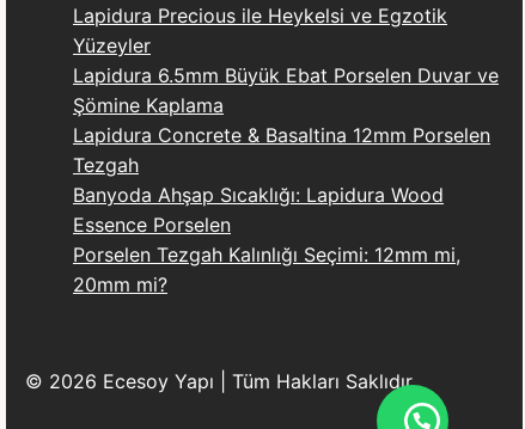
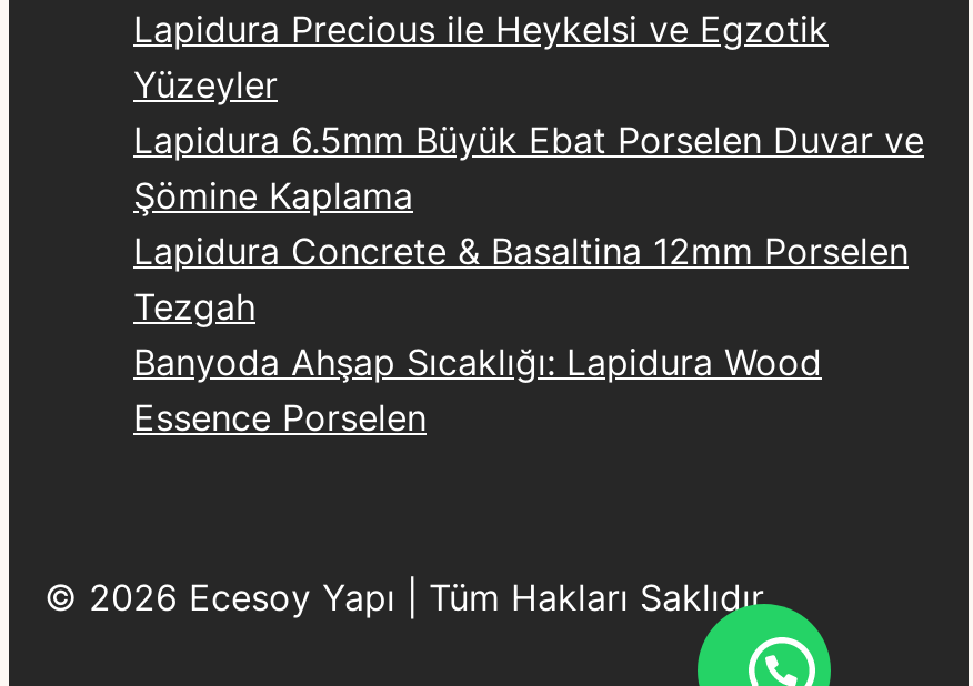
[73,243,460,297] Porselen Tezgah Kalınlığı Seçimi: 12mm mi, | 20mm mi? -> none

